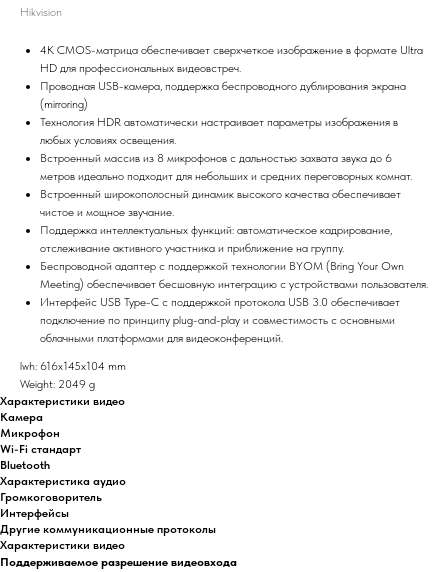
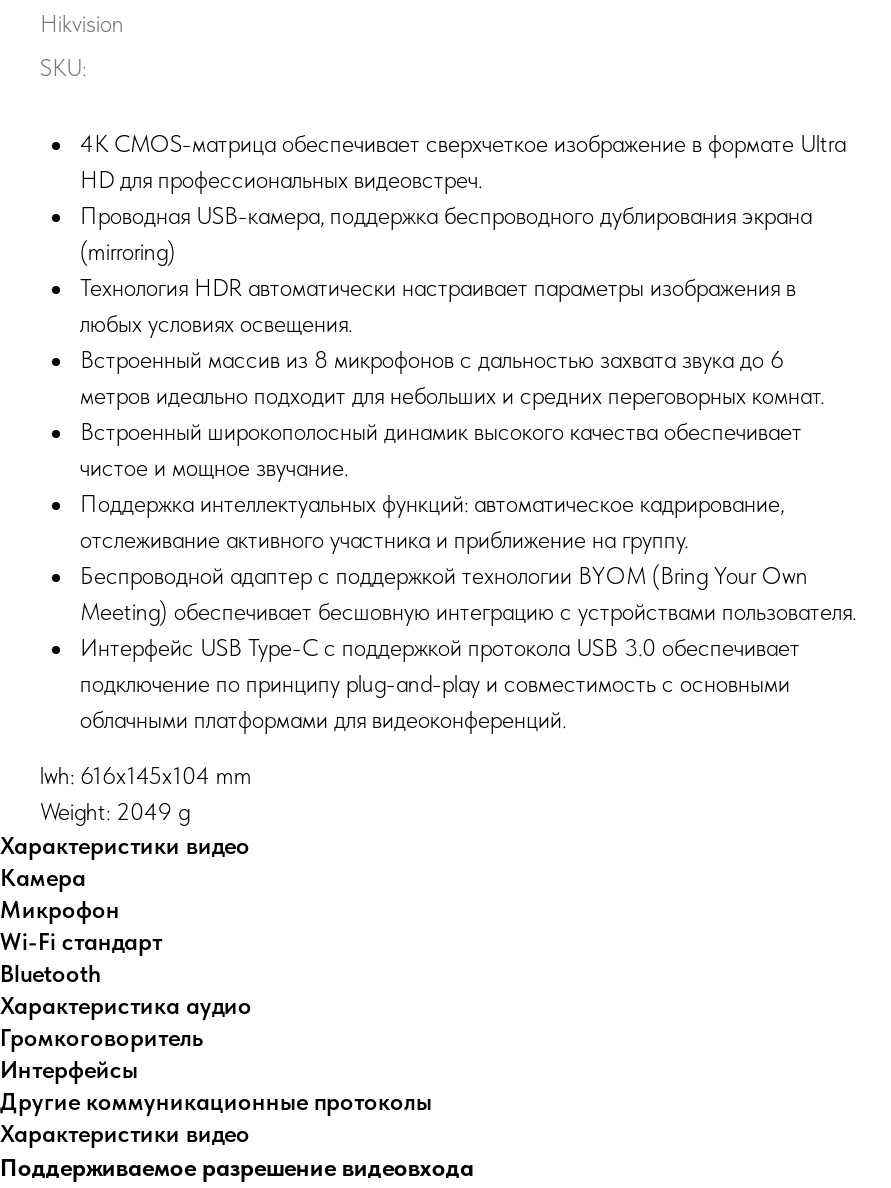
none -> [40,54,86,82] SKU:

